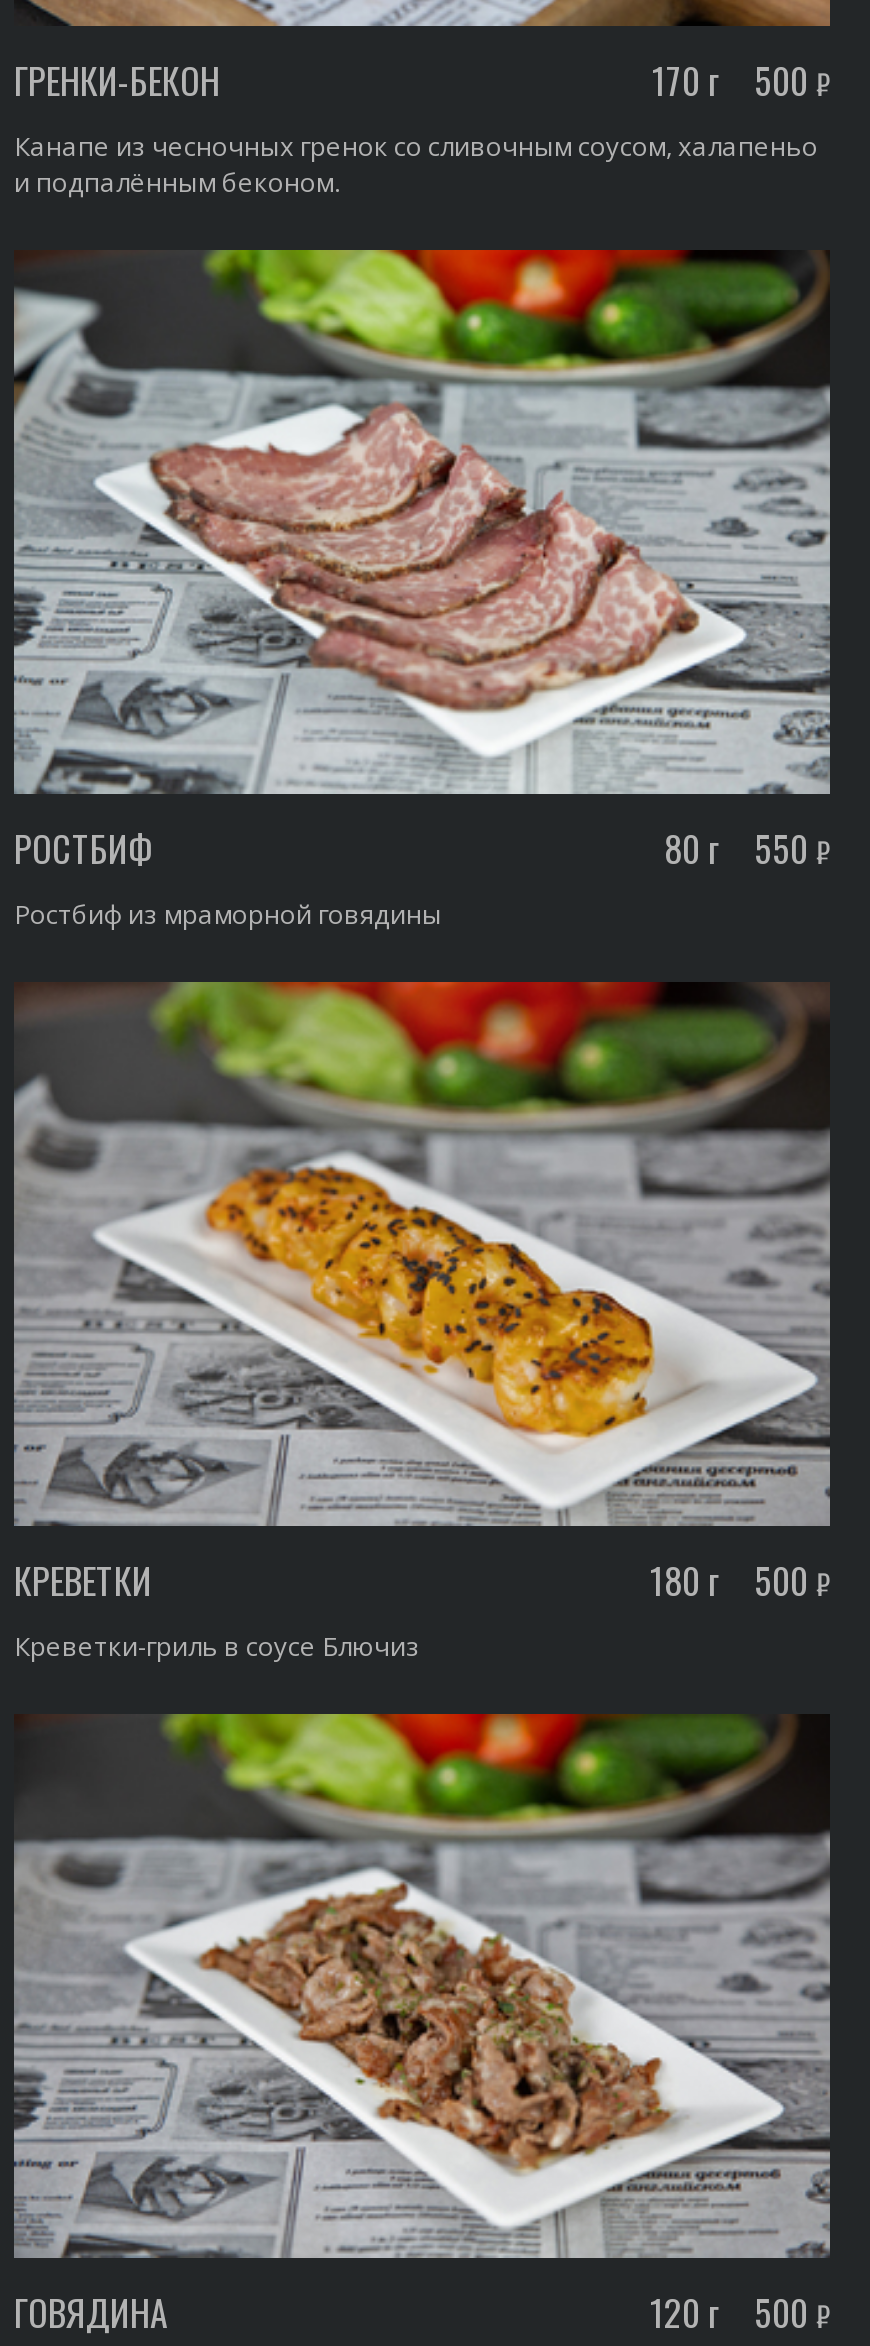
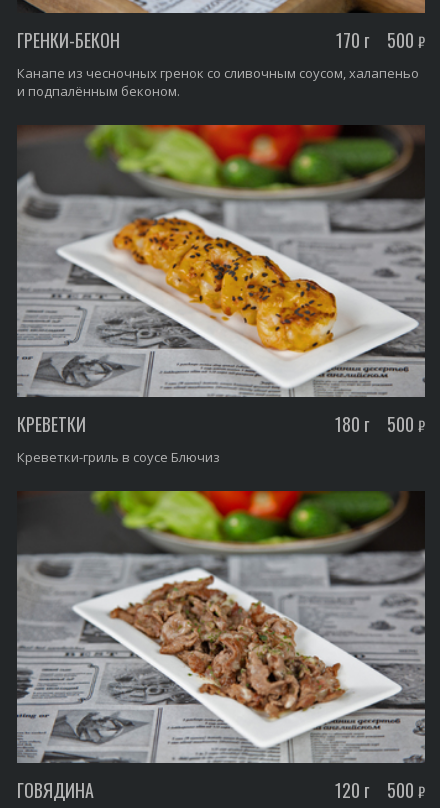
[12,248,832,931] [image] | РОСТБИФ | 80 г | 550 ₽ | Ростбиф из мраморной говядины -> none

